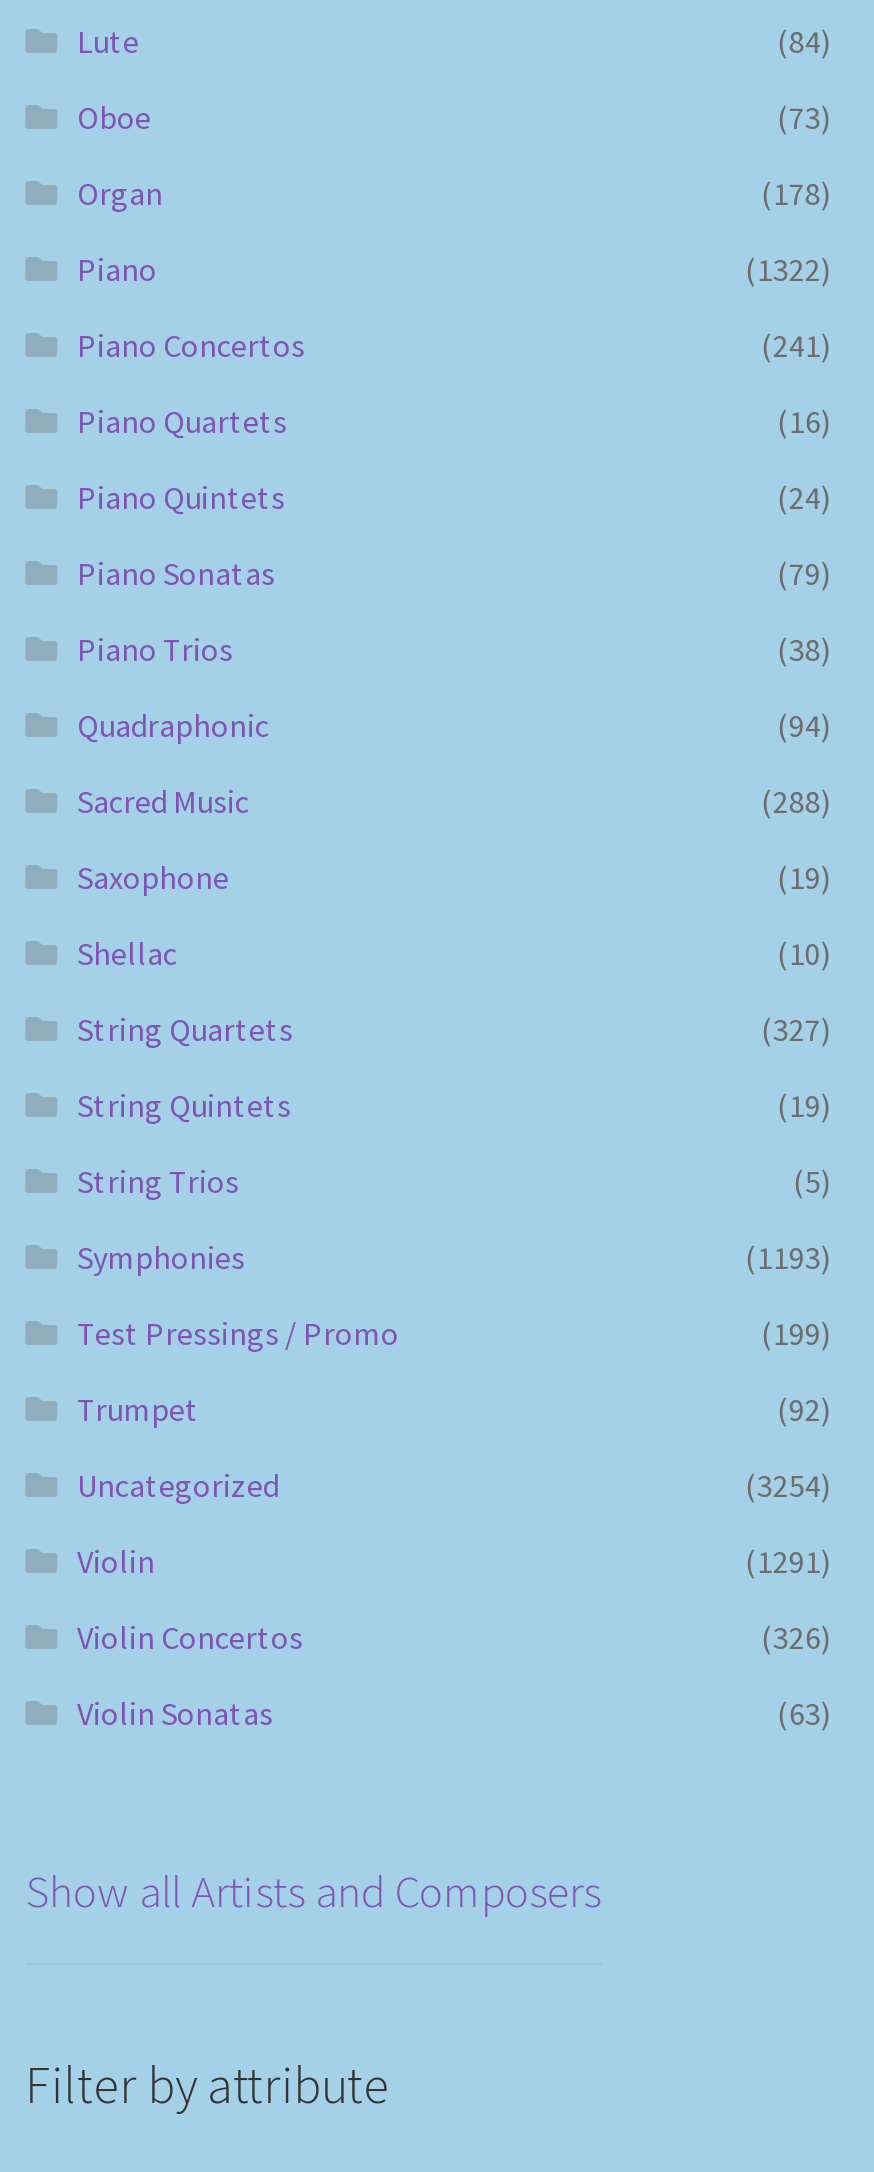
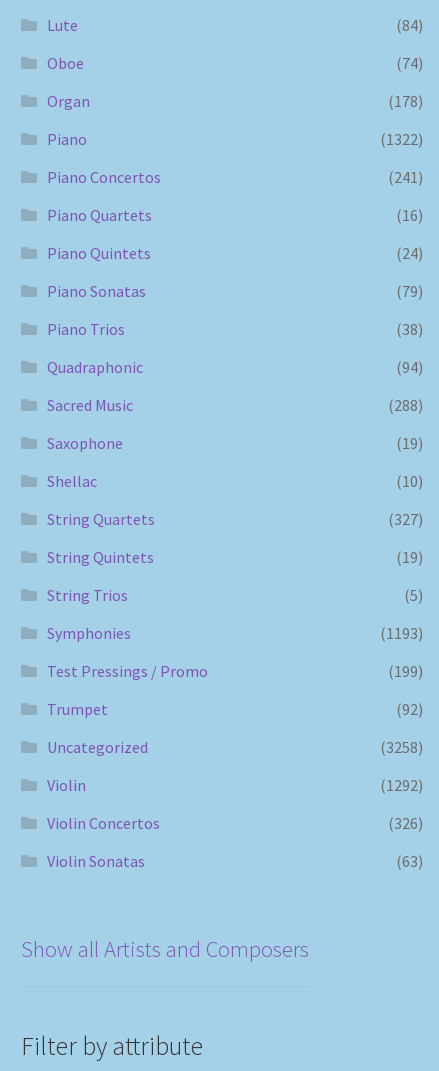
[777,97,831,137] (73) -> [396,53,423,73] (74)
[745,1465,831,1505] (3254) -> [380,737,423,757] (3258)
[745,1541,831,1581] (1291) -> [380,775,423,795] (1292)

